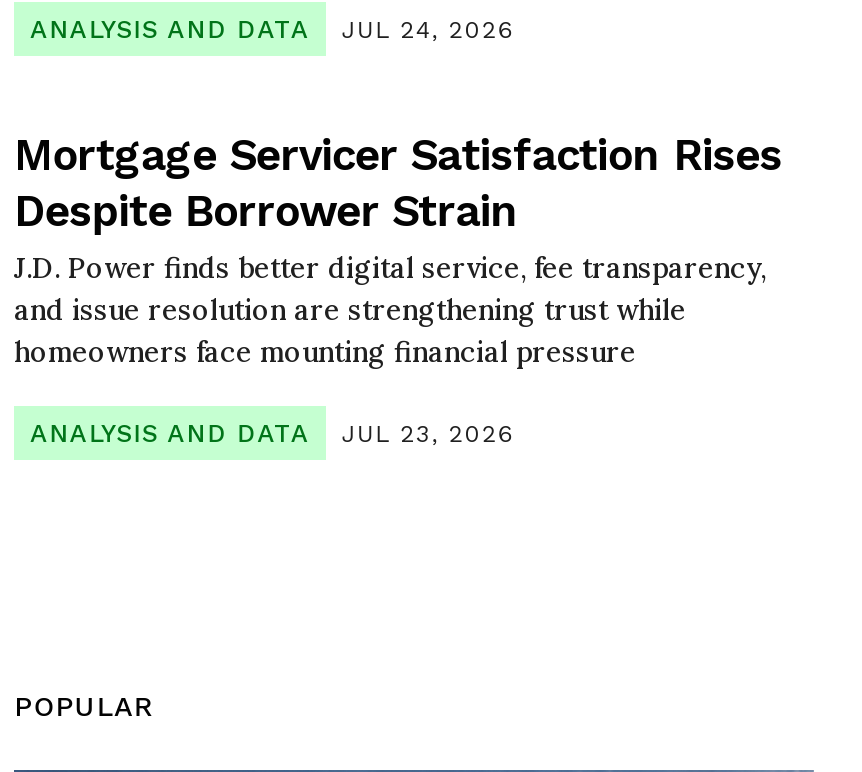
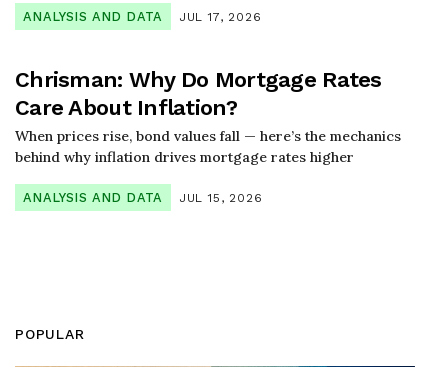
[30,15,515,45] ANALYSIS AND DATA JUL 24, 2026 -> [23,9,261,24] ANALYSIS AND DATA JUL 17, 2026
[14,131,782,371] Mortgage Servicer Satisfaction Rises | Despite Borrower Strain | J.D. Power finds better digital service, fee transparency, | and issue resolution are strengthening trust while | homeowners face mounting financial pressure -> [15,67,401,166] Chrisman: Why Do Mortgage Rates | Care About Inflation? | When prices rise, bond values fall — here’s the mechanics | behind why inflation drives mortgage rates higher
[30,419,515,449] ANALYSIS AND DATA JUL 23, 2026 -> [23,190,262,205] ANALYSIS AND DATA JUL 15, 2026

